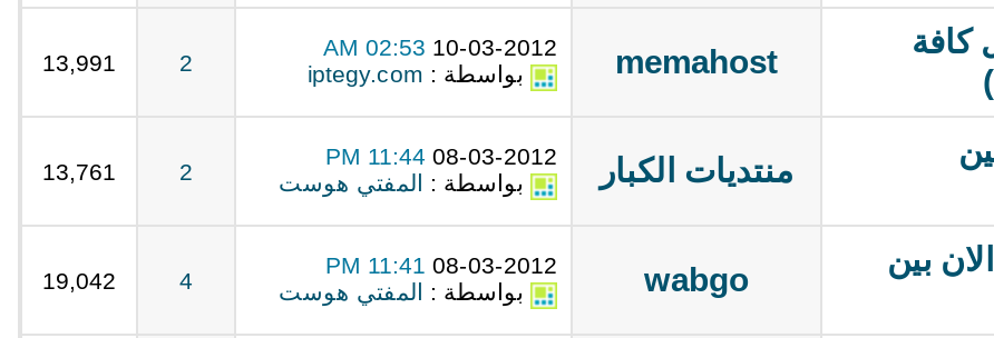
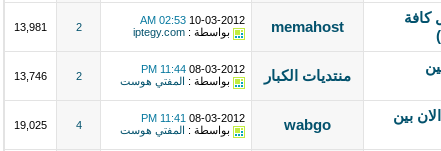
[42,50,116,76] 13,991 -> [14,21,47,33] 13,981
[42,159,116,185] 13,761 -> [14,70,47,82] 13,746
[42,268,116,294] 19,042 -> [14,119,47,131] 19,025

